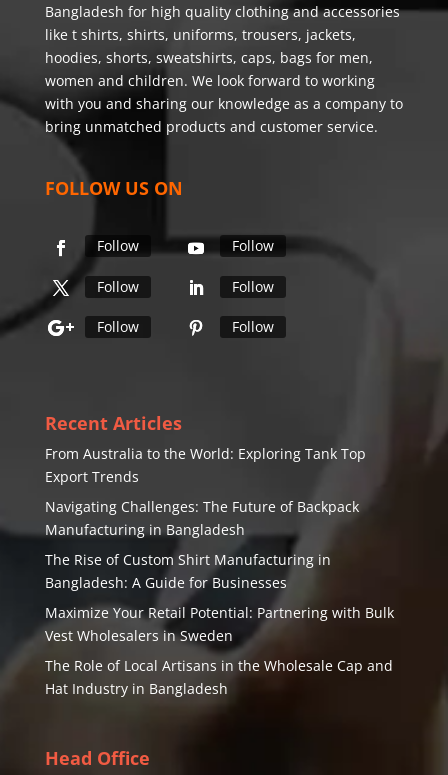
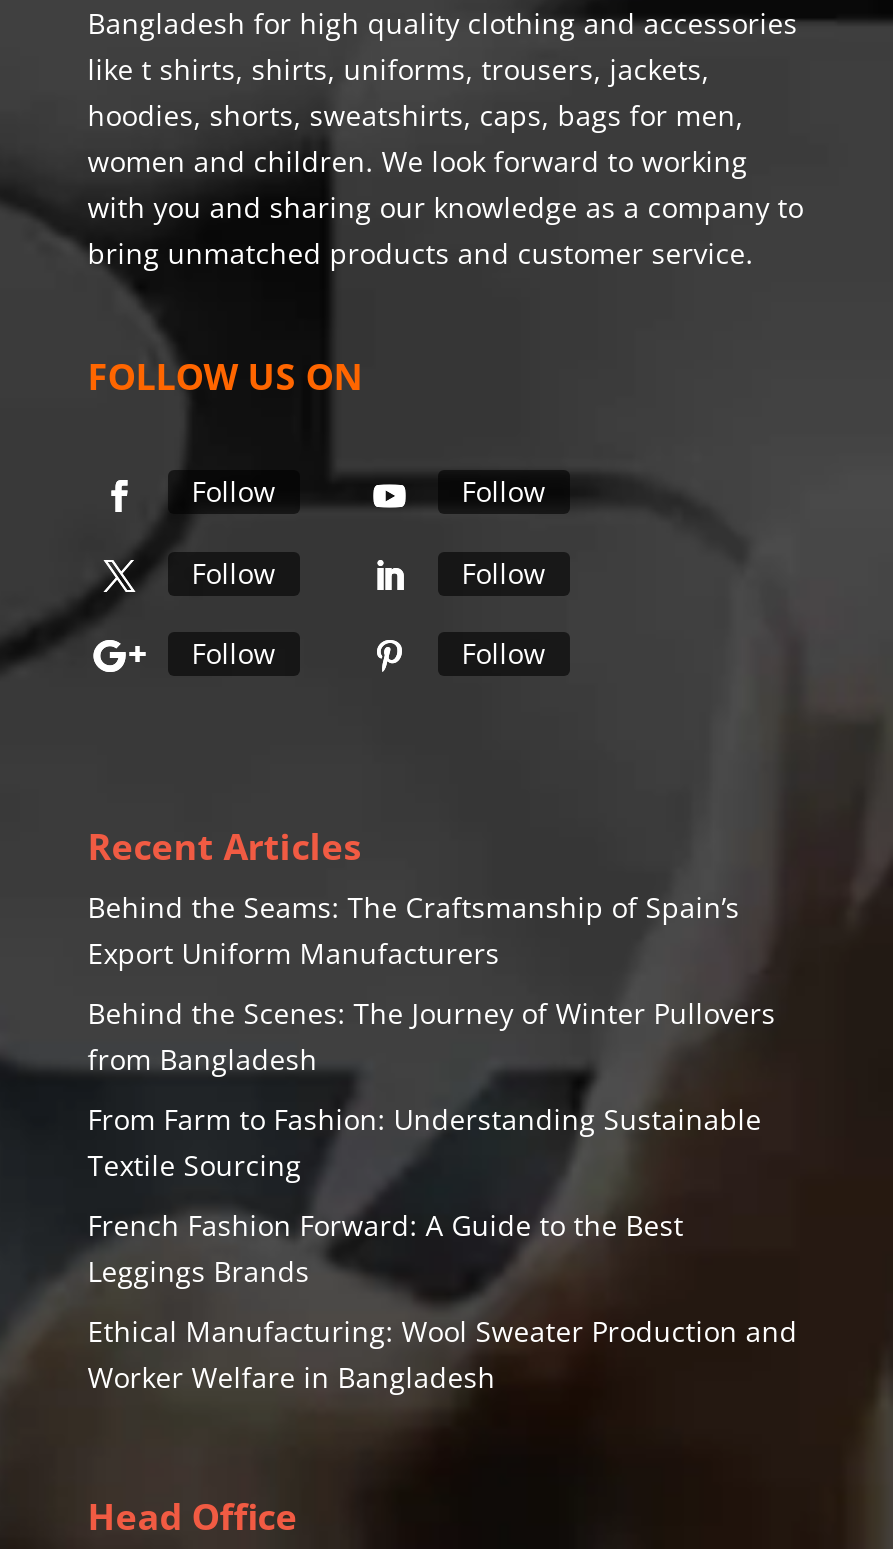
[45,444,366,486] From Australia to the World: Exploring Tank Top | Export Trends -> [88,889,740,973] Behind the Seams: The Craftsmanship of Spain’s | Export Uniform Manufacturers
[45,497,359,539] Navigating Challenges: The Future of Backpack | Manufacturing in Bangladesh -> [88,995,776,1079] Behind the Scenes: The Journey of Winter Pullovers | from Bangladesh
[45,550,331,592] The Rise of Custom Shirt Manufacturing in | Bangladesh: A Guide for Businesses -> [88,1101,762,1185] From Farm to Fashion: Understanding Sustainable | Textile Sourcing
[45,603,394,645] Maximize Your Retail Potential: Partnering with Bulk | Vest Wholesalers in Sweden -> [88,1207,684,1291] French Fashion Forward: A Guide to the Best | Leggings Brands
[45,656,393,698] The Role of Local Artisans in the Wholesale Cap and | Hat Industry in Bangladesh -> [88,1313,798,1397] Ethical Manufacturing: Wool Sweater Production and | Worker Welfare in Bangladesh

